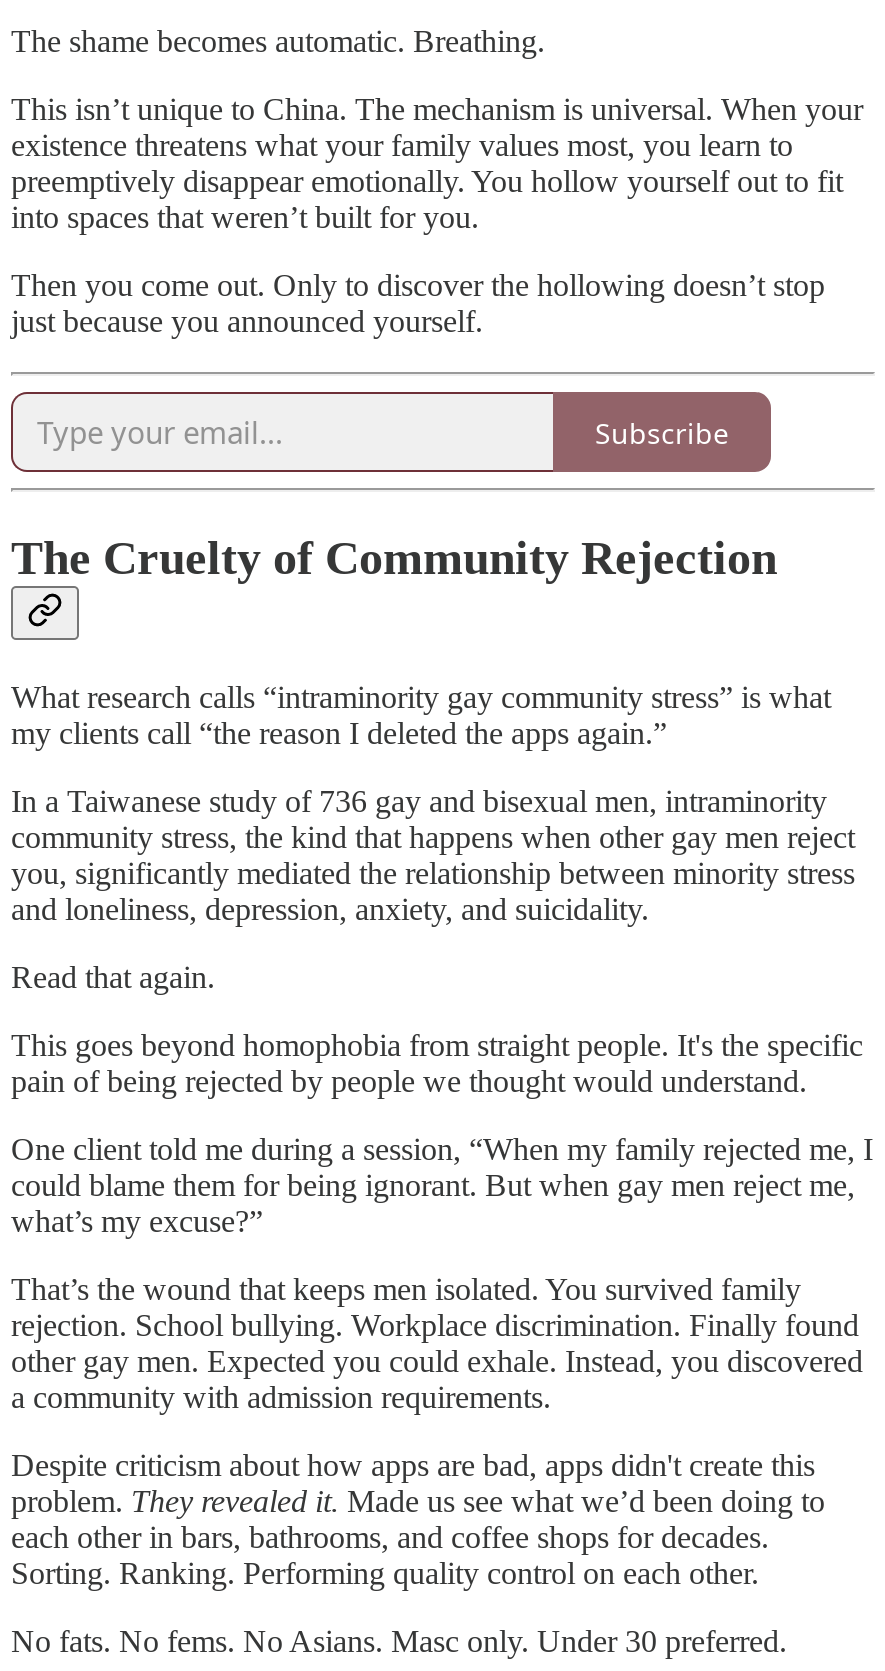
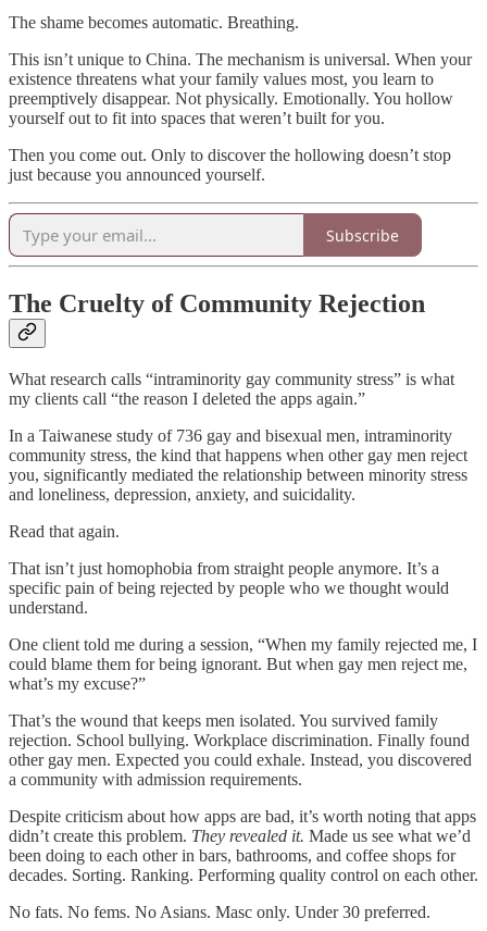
[11,164,843,234] preemptively disappear emotionally. You hollow yourself out to fit | into spaces that weren’t built for you. -> [9,89,453,127] preemptively disappear. Not physically. Emotionally. You hollow | yourself out to fit into spaces that weren’t built for you.
[11,1028,863,1098] This goes beyond homophobia from straight people. It's the specific | pain of being rejected by people we thought would understand. -> [9,559,449,617] That isn’t just homophobia from straight people anymore. It’s a | specific pain of being rejected by people who we thought would | understand.
[11,1448,825,1590] Despite criticism about how apps are bad, apps didn't create this | problem. They revealed it. Made us see what we’d been doing to | each other in bars, bathrooms, and coffee shops for decades. | Sorting. Ranking. Performing quality control on each other. -> [9,807,478,884] Despite criticism about how apps are bad, it’s worth noting that apps | didn’t create this problem. They revealed it. Made us see what we’d | been doing to each other in bars, bathrooms, and coffee shops for | decades. Sorting. Ranking. Performing quality control on each other.

